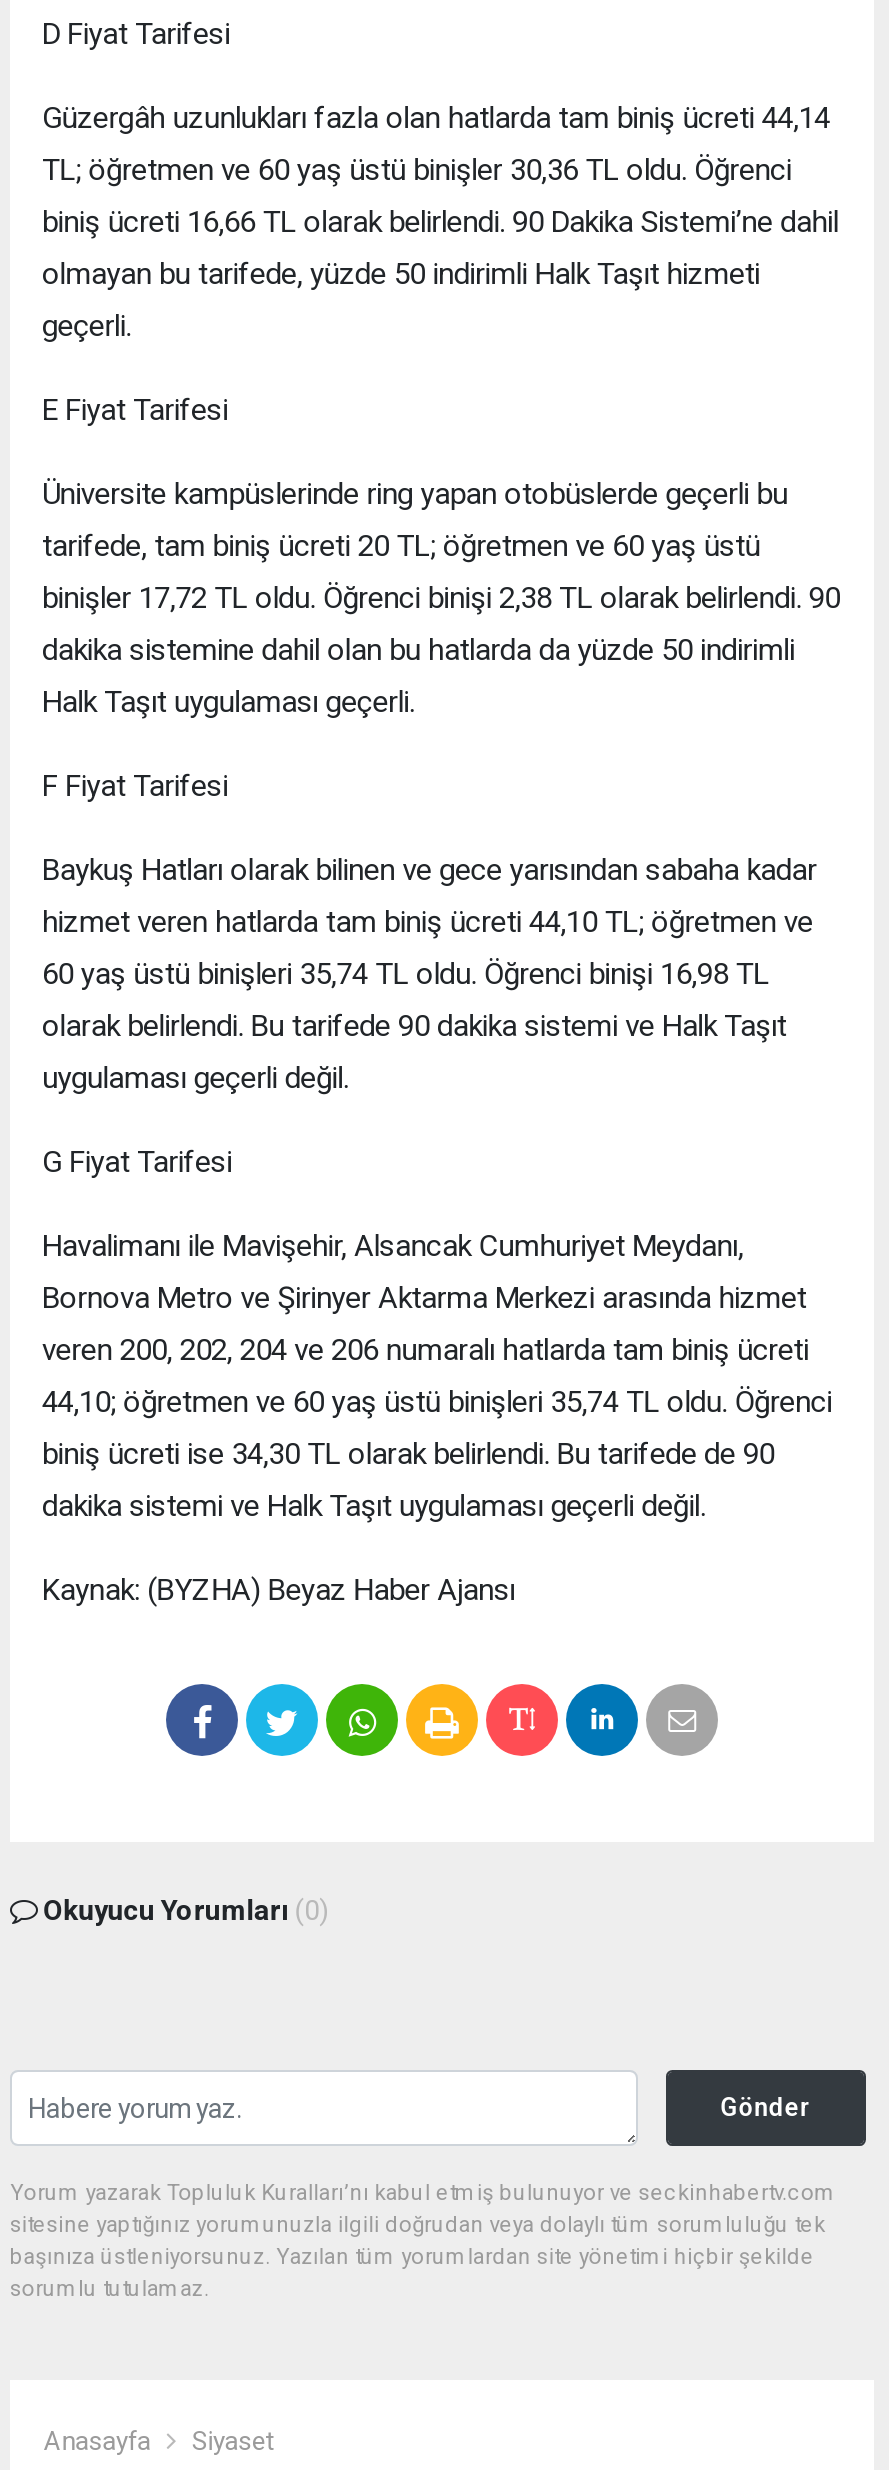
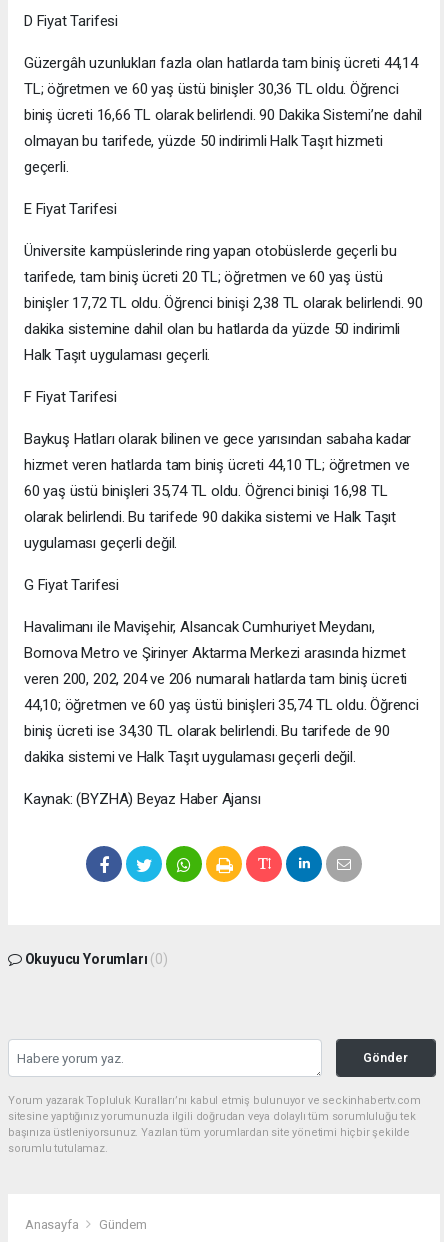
[192,2427,273,2457] Siyaset -> [99,1217,147,1232] Gündem

